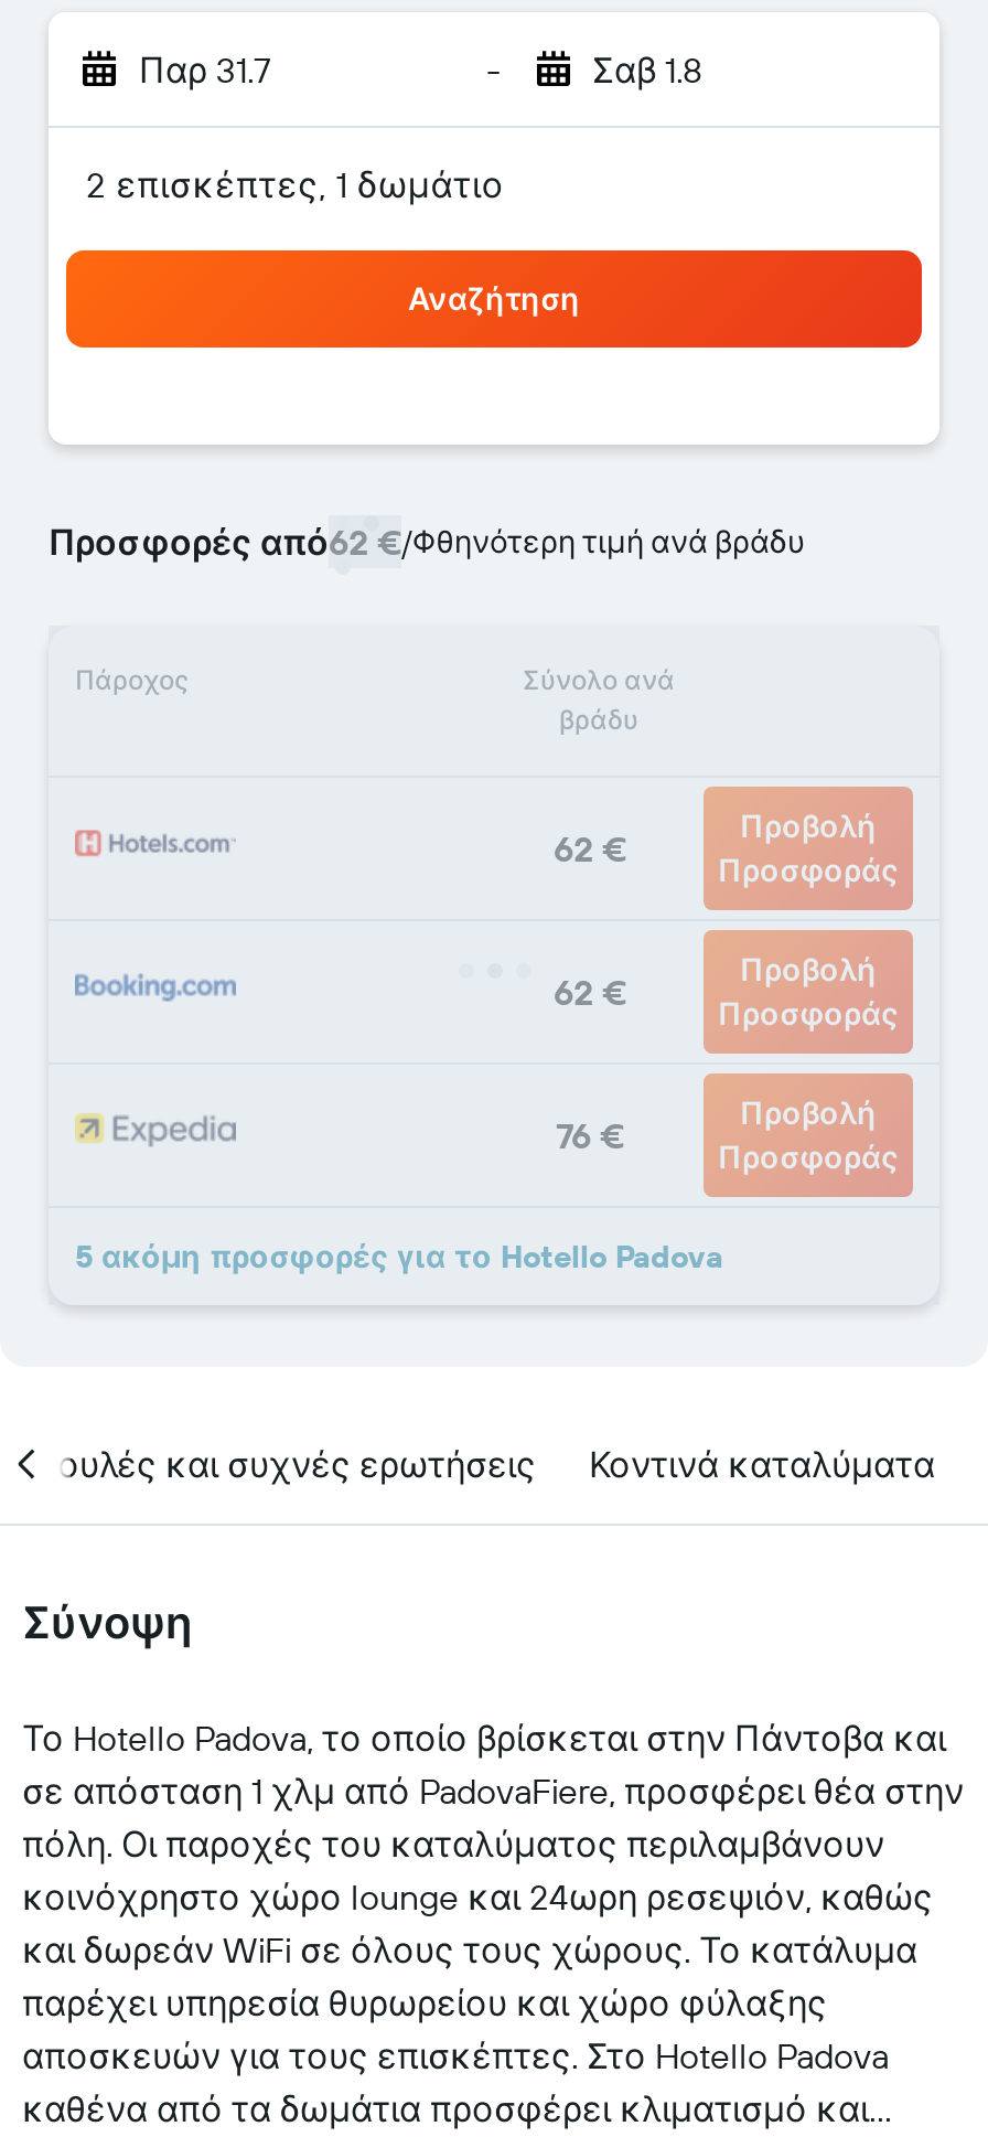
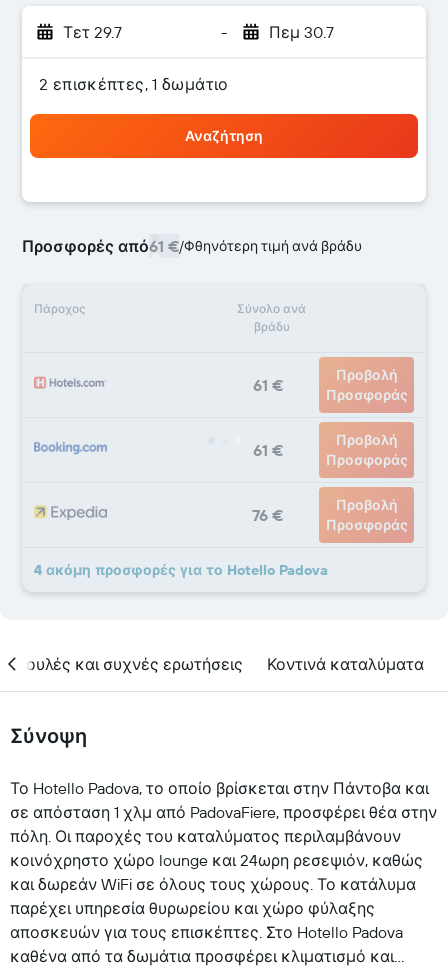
[139,47,271,92] Παρ 31.7 -> [63,22,122,42] Τετ 29.7
[592,47,702,92] Σαβ 1.8 -> [268,22,333,42] Πεμ 30.7
[49,520,805,564] Προσφορές από62 €/Φθηνότερη τιμή ανά βράδυ -> [22,236,362,256] Προσφορές από61 €/Φθηνότερη τιμή ανά βράδυ
[554,826,626,870] 62 € -> [252,375,282,395] 61 €
[554,970,626,1014] 62 € -> [252,440,282,460] 61 €
[75,1237,723,1276] 5 ακόμη προσφορές για το Hotello Padova -> [34,561,328,579] 4 ακόμη προσφορές για το Hotello Padova

